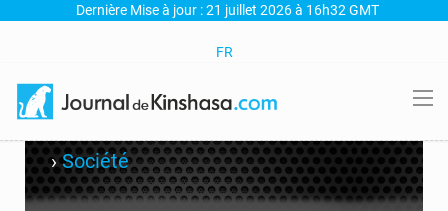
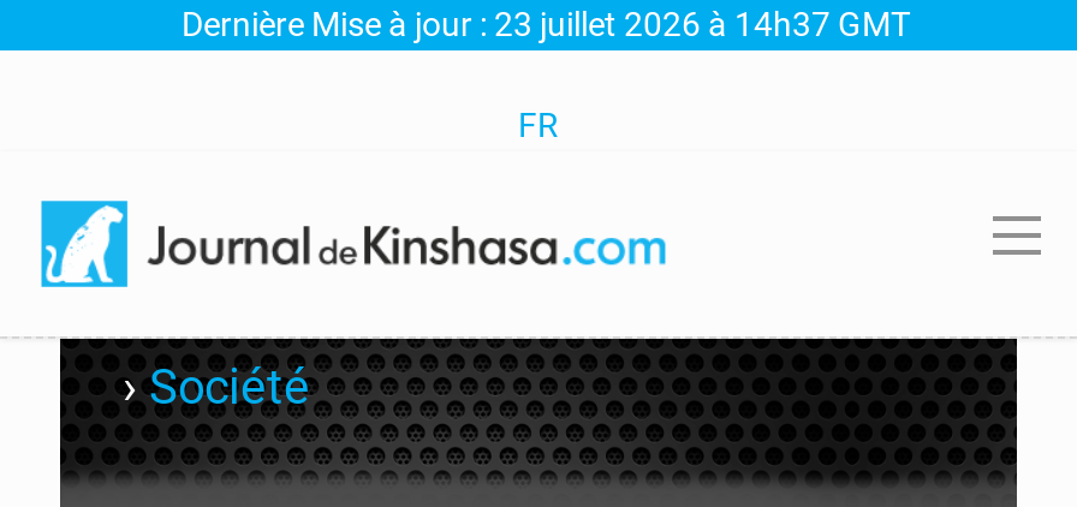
[72,2,378,18] Dernière Mise à jour : 21 juillet 2026 à 16h32 GMT -> [174,5,910,43] Dernière Mise à jour : 23 juillet 2026 à 14h37 GMT

